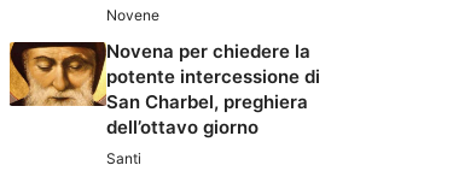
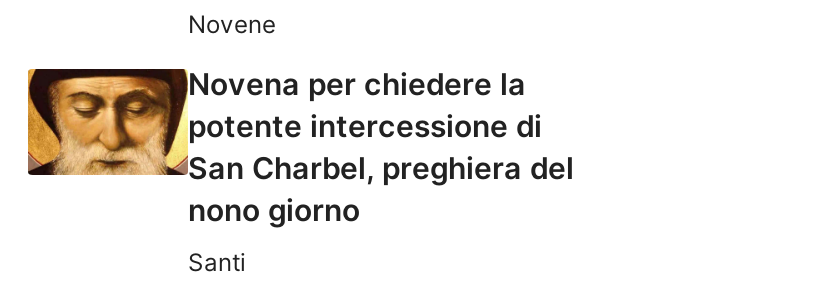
[106,90,308,139] San Charbel, preghiera | dell’ottavo giorno -> [188,149,574,229] San Charbel, preghiera del | nono giorno

